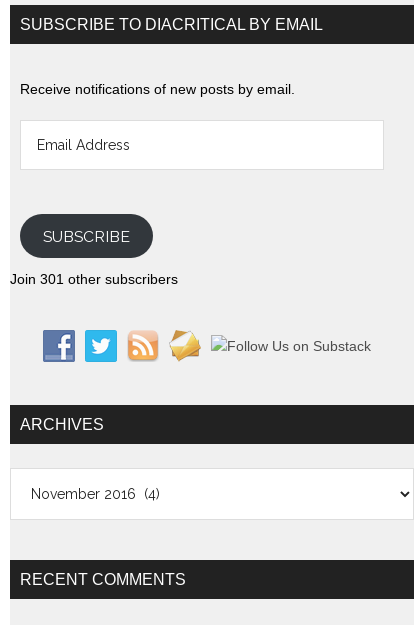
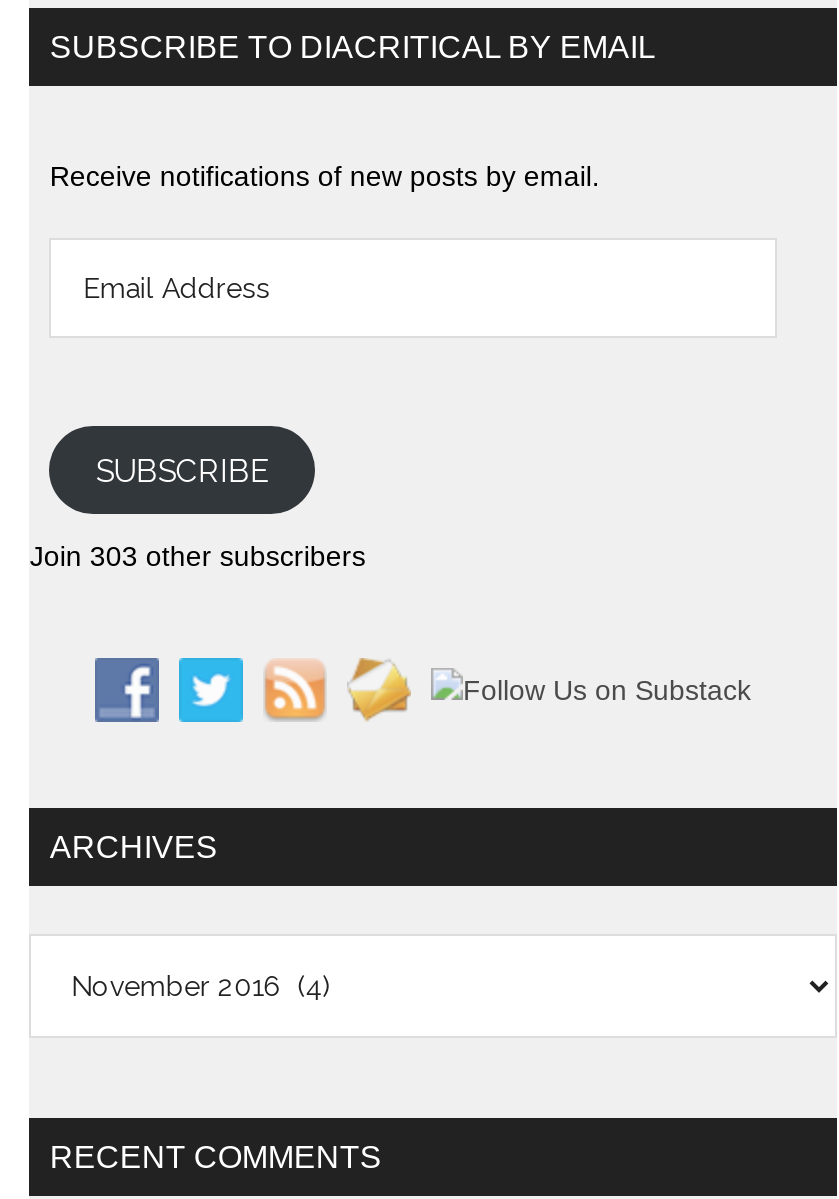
[10,271,178,287] Join 301 other subscribers -> [30,540,366,572] Join 303 other subscribers

